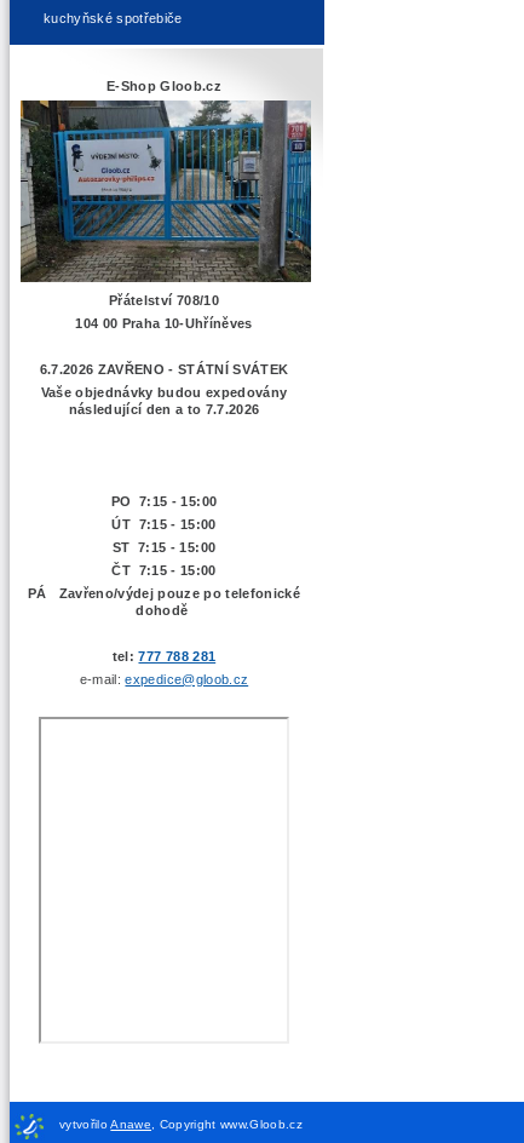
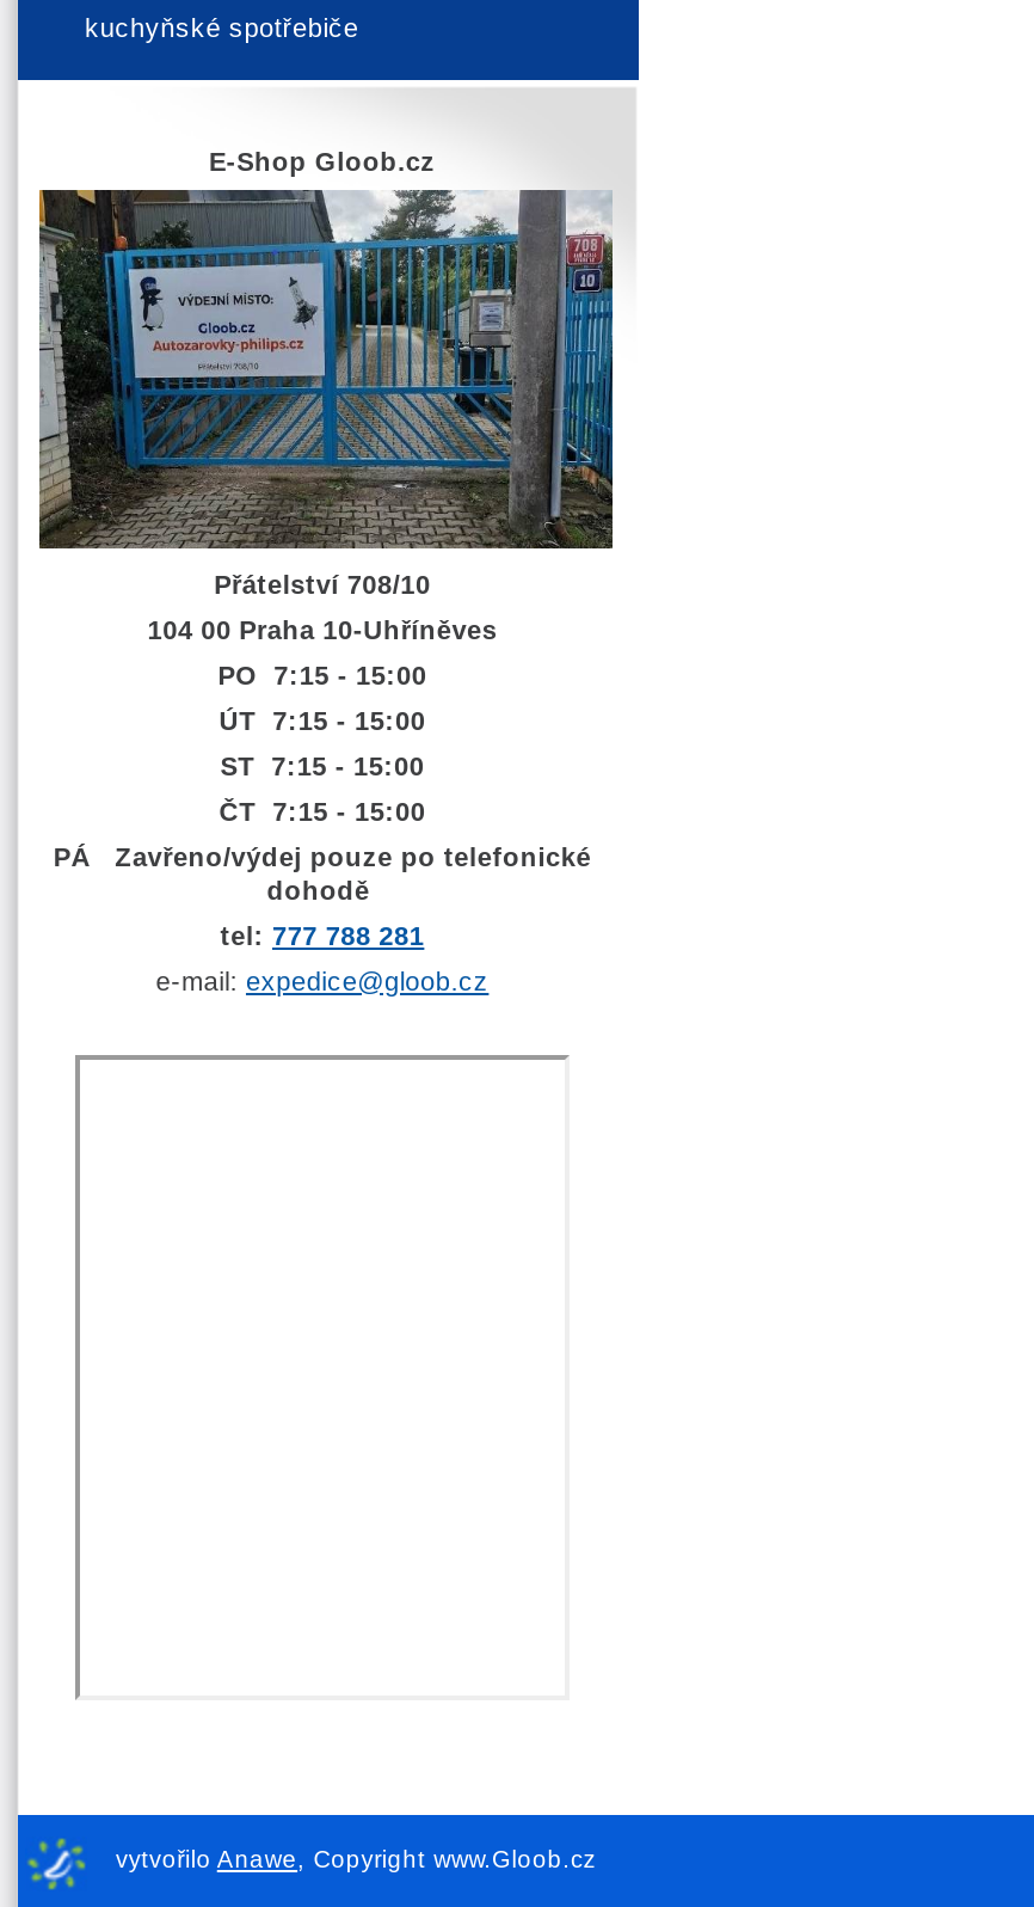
[39,362,289,417] 6.7.2026 ZAVŘENO - STÁTNÍ SVÁTEK | Vaše objednávky budou expedovány | následující den a to 7.7.2026 -> none

